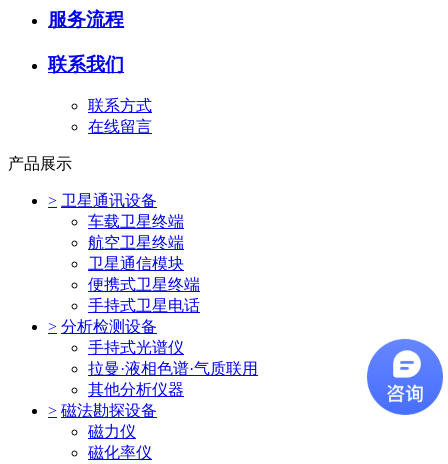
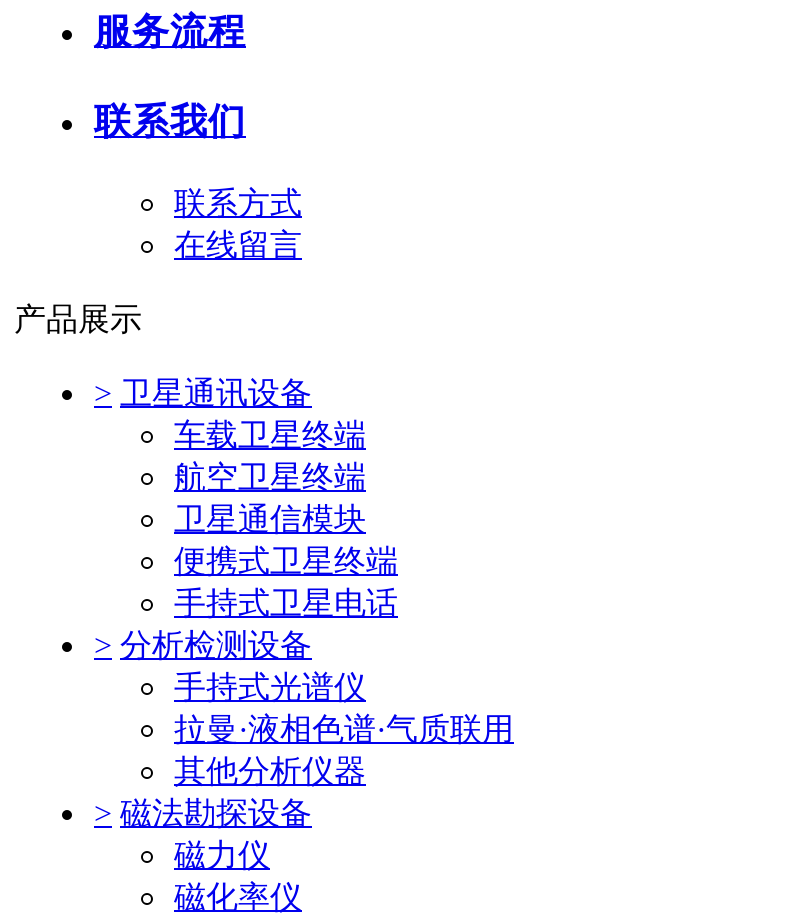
[366,338,444,416] [image] -> none

